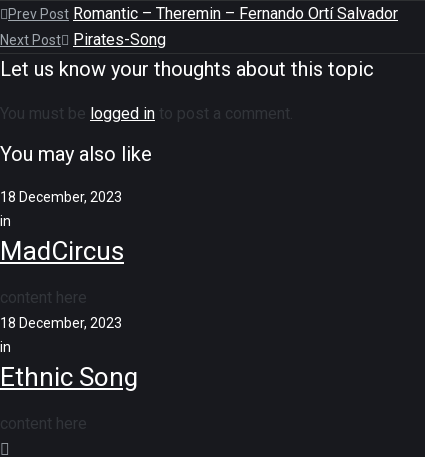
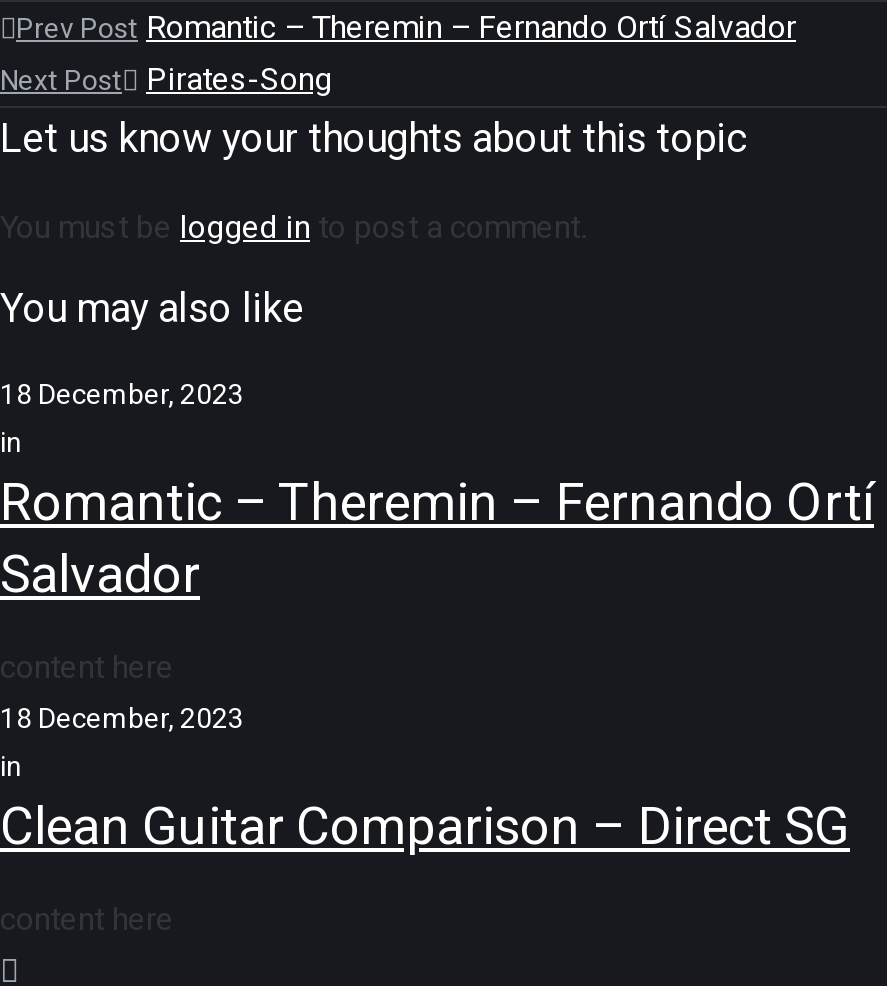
[0,236,124,266] MadCircus -> [0,472,874,604] Romantic – Theremin – Fernando Ortí | Salvador
[0,362,138,392] Ethnic Song -> [0,796,850,856] Clean Guitar Comparison – Direct SG

